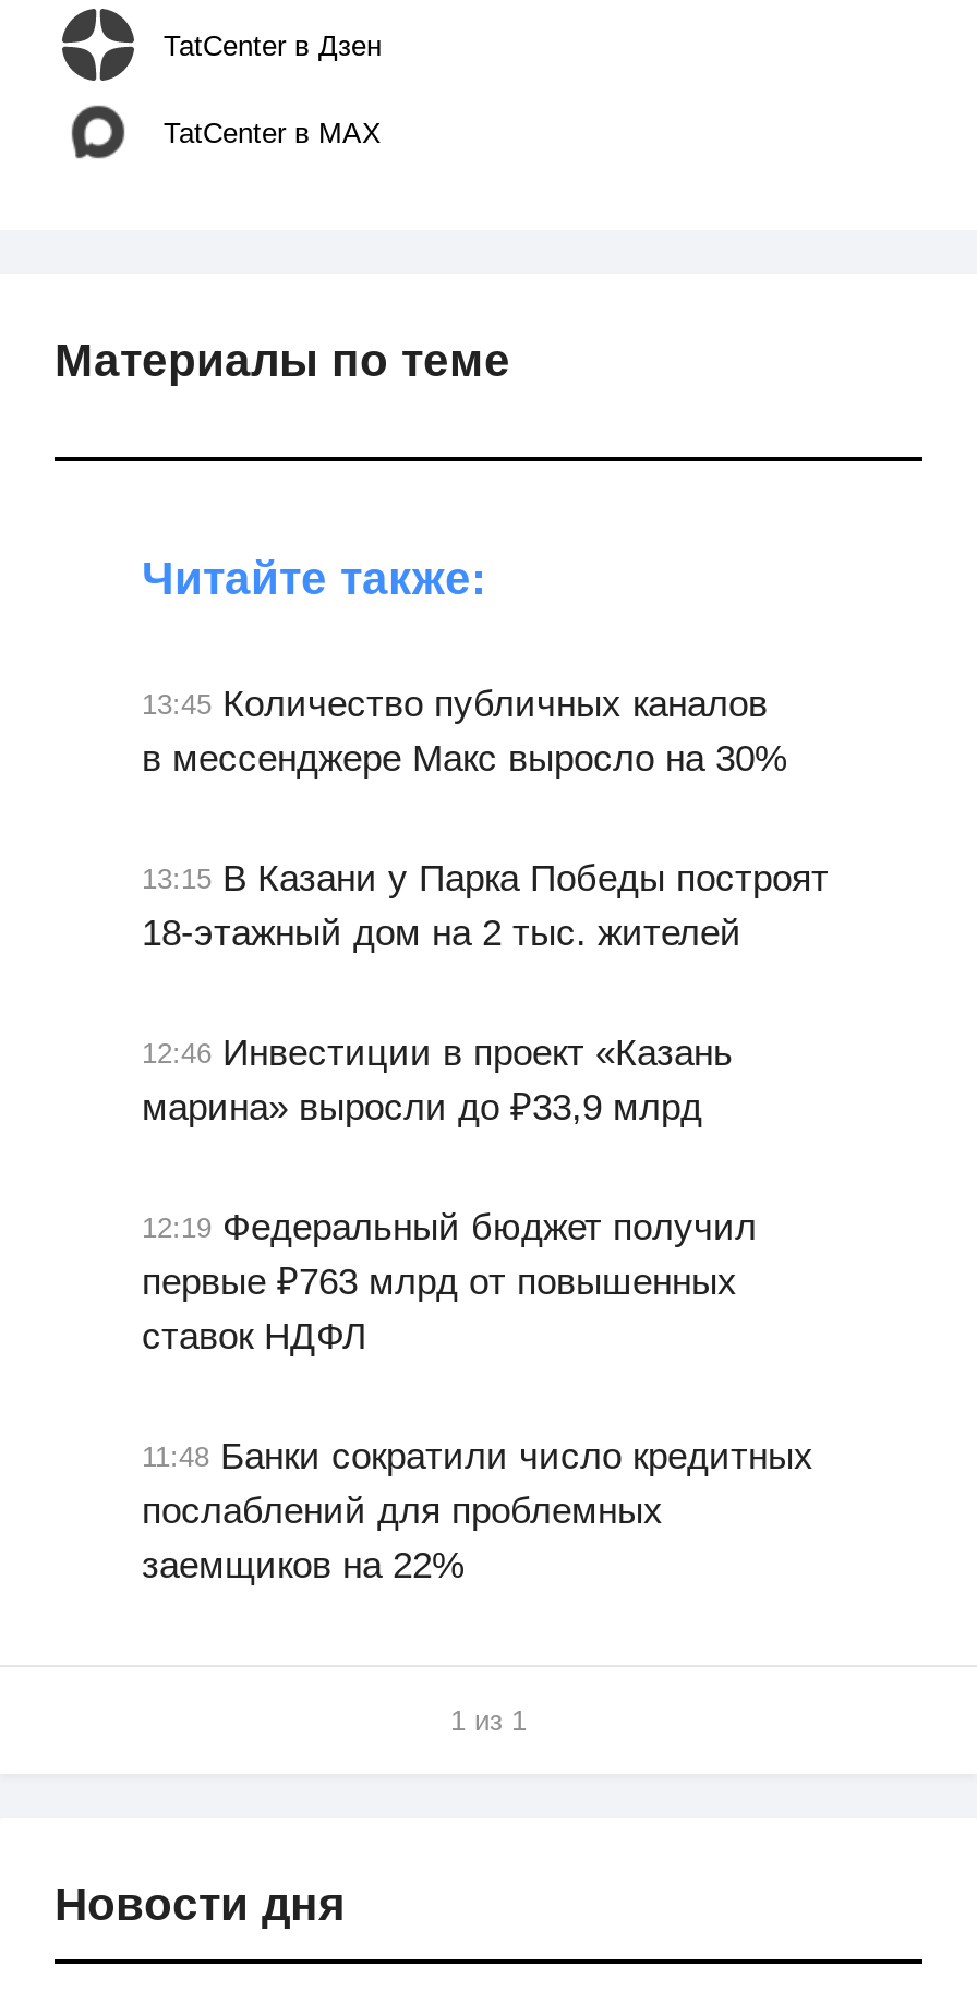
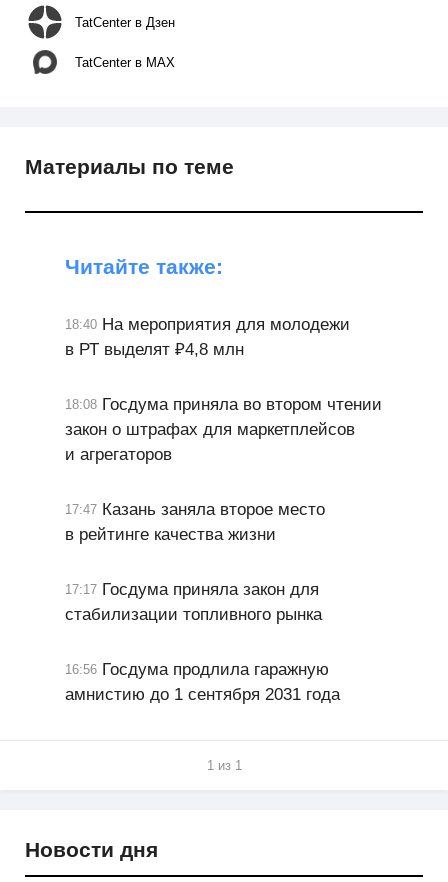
[142,684,787,780] 13:45 Количество публичных каналов | в мессенджере Макс выросло на 30% -> [65,315,350,359] 18:40 На мероприятия для молодежи | в РТ выделят ₽4,8 млн
[142,858,829,954] 13:15 В Казани у Парка Победы построят | 18-этажный дом на 2 тыс. жителей -> [65,395,382,464] 18:08 Госдума приняла во втором чтении | закон о штрафах для маркетплейсов | и агрегаторов
[142,1033,733,1129] 12:46 Инвестиции в проект «Казань | марина» выросли до ₽33,9 млрд -> [65,500,325,544] 17:47 Казань заняла второе место | в рейтинге качества жизни
[142,1207,757,1357] 12:19 Федеральный бюджет получил | первые ₽763 млрд от повышенных | ставок НДФЛ -> [65,580,322,624] 17:17 Госдума приняла закон для | стабилизации топливного рынка
[142,1436,813,1586] 11:48 Банки сократили число кредитных | послаблений для проблемных | заемщиков на 22% -> [65,660,340,704] 16:56 Госдума продлила гаражную | амнистию до 1 сентября 2031 года

